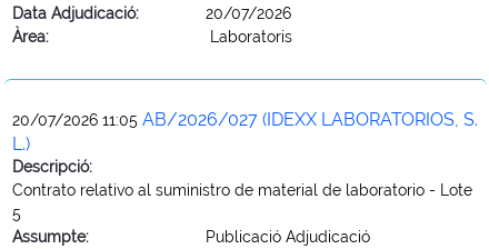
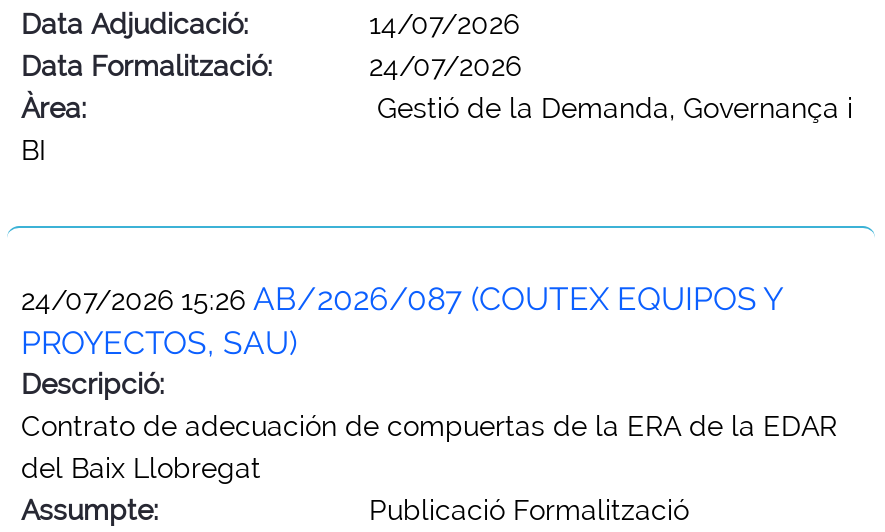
[206,4,291,22] 20/07/2026 -> [21,8,521,82] 14/07/2026 | Data Formalització: | 24/07/2026
[210,28,292,45] Laboratoris -> [21,92,853,166] Gestió de la Demanda, Governança i | BI
[12,109,478,154] 20/07/2026 11:05 AB/2026/027 (IDEXX LABORATORIOS, S. | L.) -> [21,280,781,362] 24/07/2026 15:26 AB/2026/087 (COUTEX EQUIPOS Y | PROYECTOS, SAU)
[12,181,472,222] Contrato relativo al suministro de material de laboratorio - Lote | 5 -> [21,410,837,484] Contrato de adecuación de compuertas de la ERA de la EDAR | del Baix Llobregat
[206,228,370,245] Publicació Adjudicació -> [369,494,689,526] Publicació Formalització

